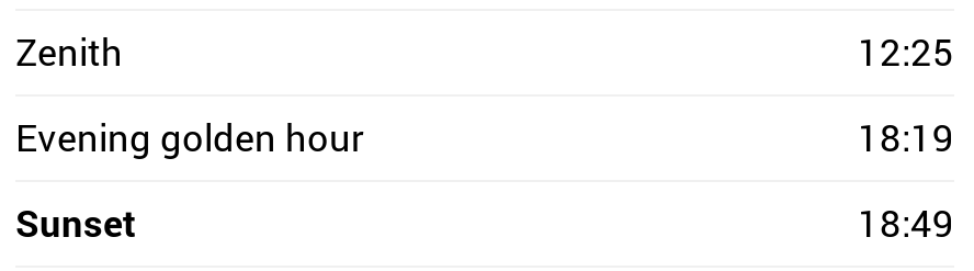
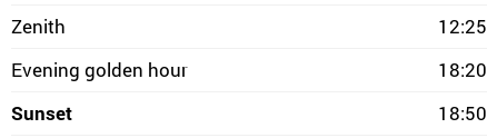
[858,112,954,162] 18:19 -> [438,57,487,82] 18:20
[858,197,954,248] 18:49 -> [438,100,487,126] 18:50

